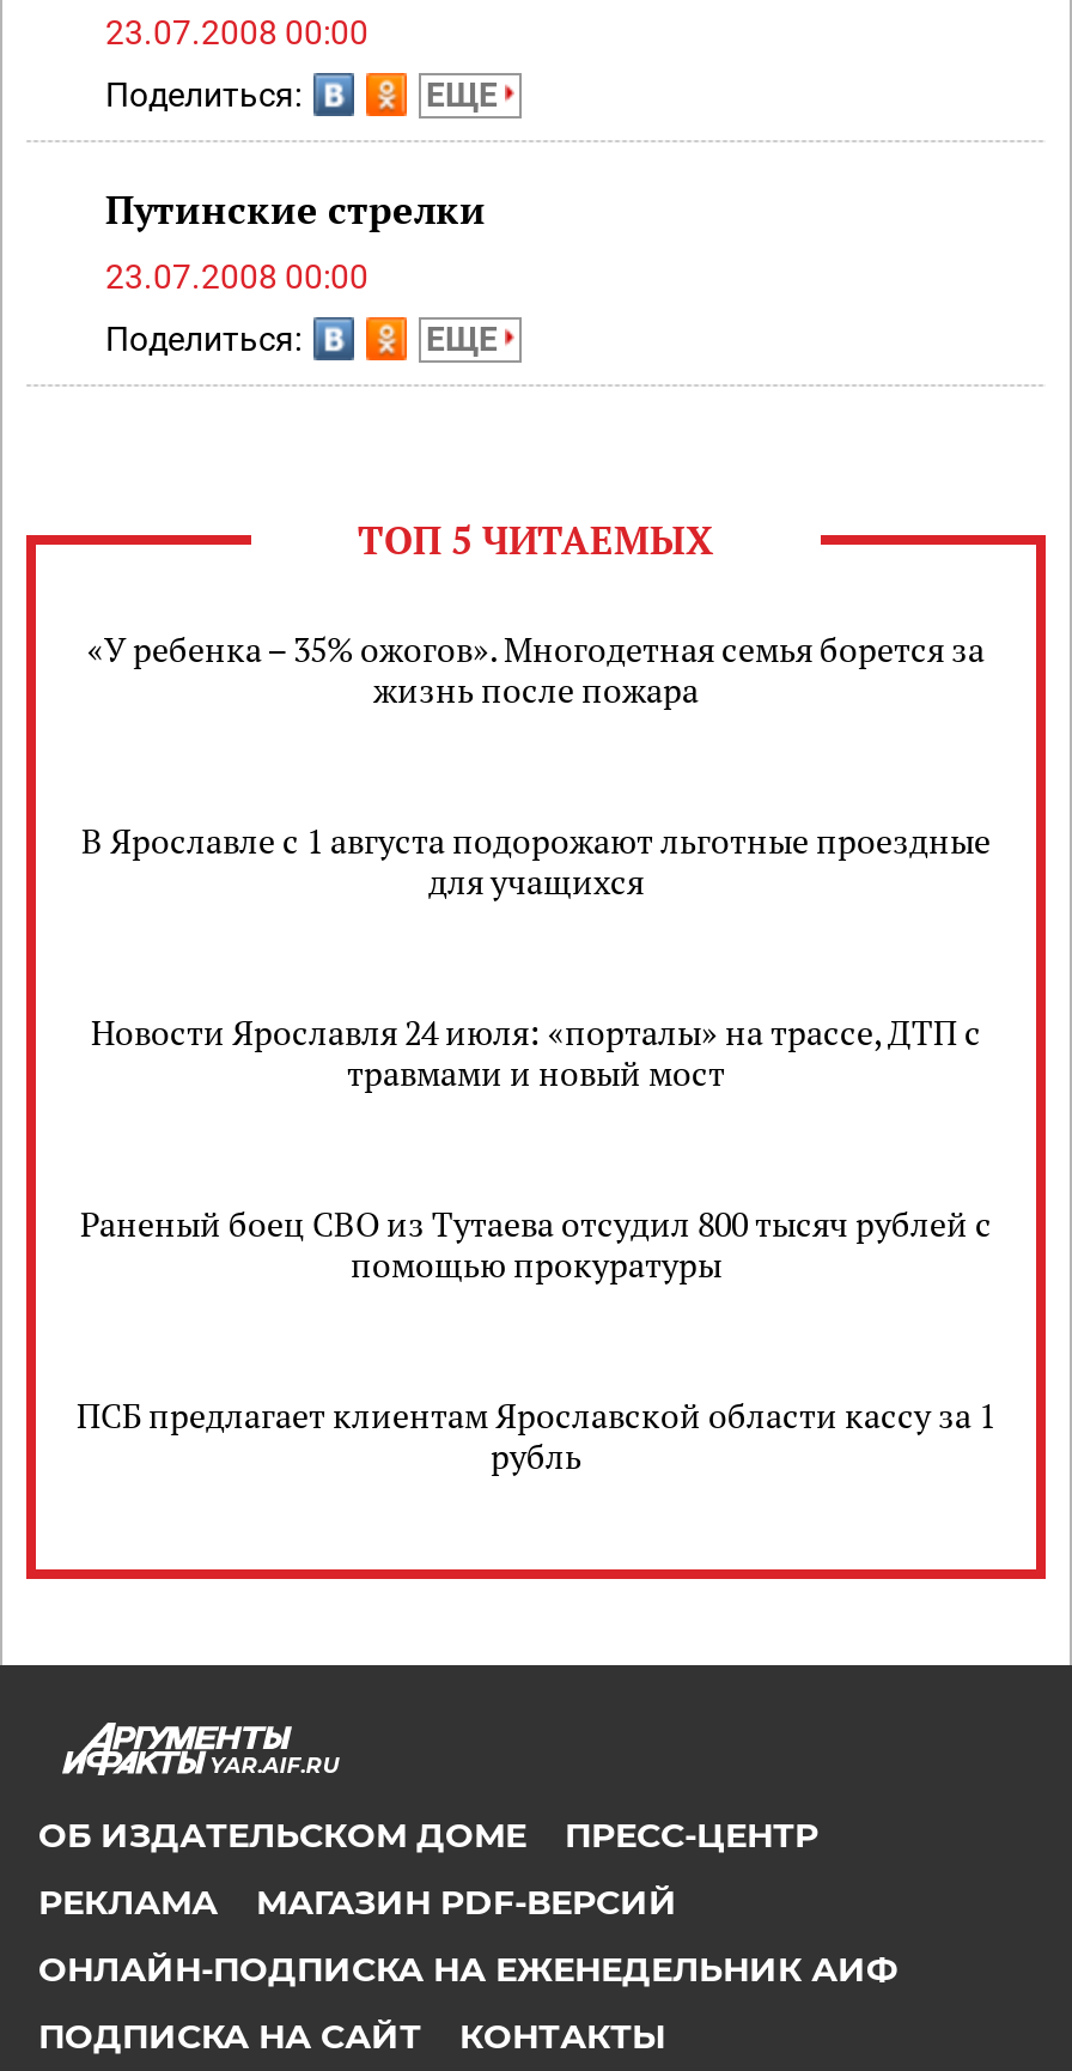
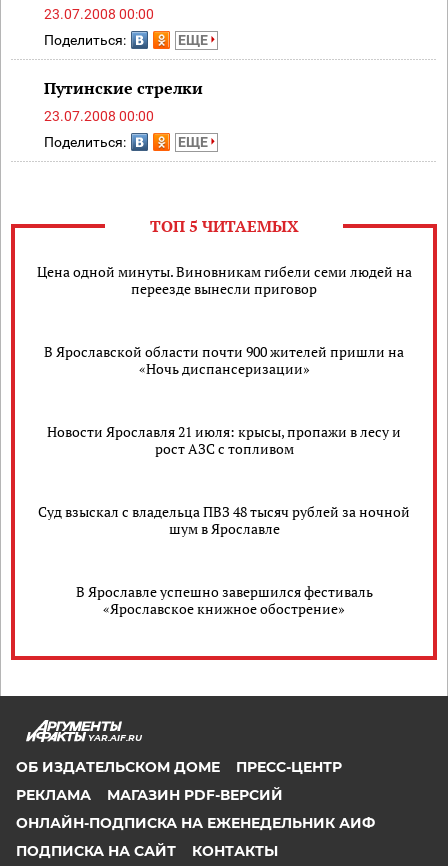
[87,626,985,712] «У ребенка – 35% ожогов». Многодетная семья борется за | жизнь после пожара -> [36,262,411,298] Цена одной минуты. Виновникам гибели семи людей на | переезде вынесли приговор
[81,818,991,904] В Ярославле с 1 августа подорожают льготные проездные | для учащихся -> [44,342,404,378] В Ярославской области почти 900 жителей пришли на | «Ночь диспансеризации»
[91,1009,981,1095] Новости Ярославля 24 июля: «порталы» на трассе, ДТП с | травмами и новый мост -> [47,422,401,458] Новости Ярославля 21 июля: крысы, пропажи в лесу и | рост АЗС с топливом
[80,1201,992,1287] Раненый боец СВО из Тутаева отсудил 800 тысяч рублей с | помощью прокуратуры -> [38,502,410,538] Суд взыскал с владельца ПВЗ 48 тысяч рублей за ночной | шум в Ярославле
[77,1392,995,1478] ПСБ предлагает клиентам Ярославской области кассу за 1 | рубль -> [75,582,372,618] В Ярославле успешно завершился фестиваль | «Ярославское книжное обострение»

